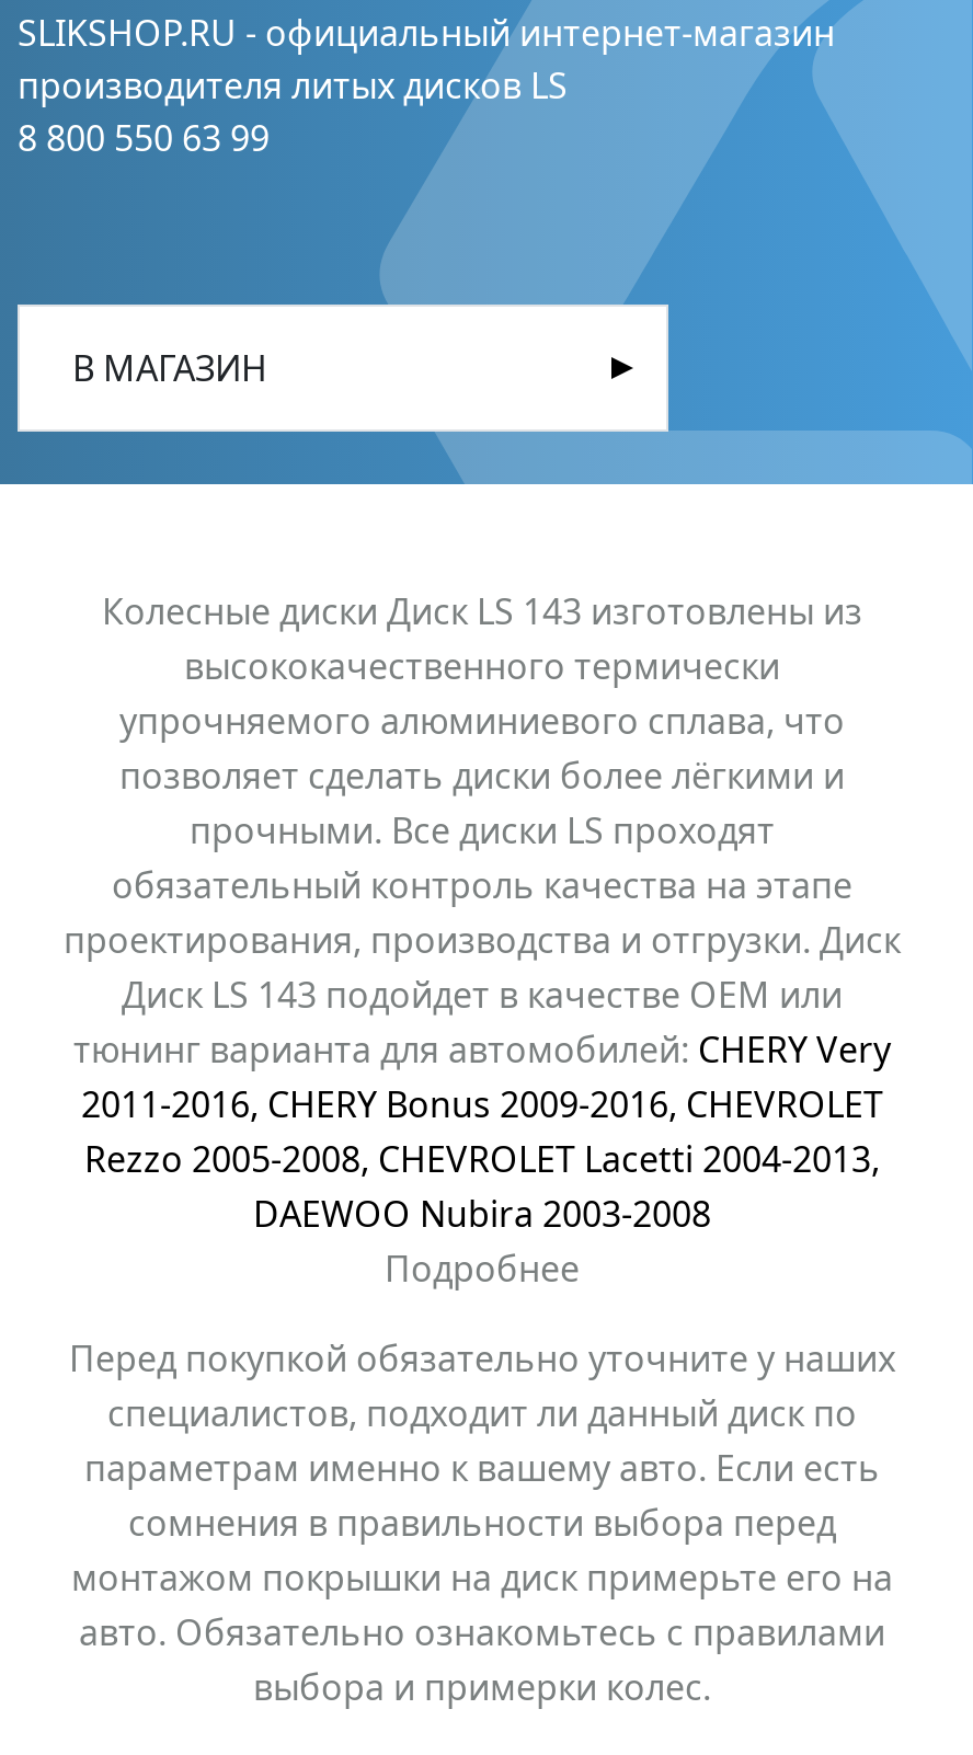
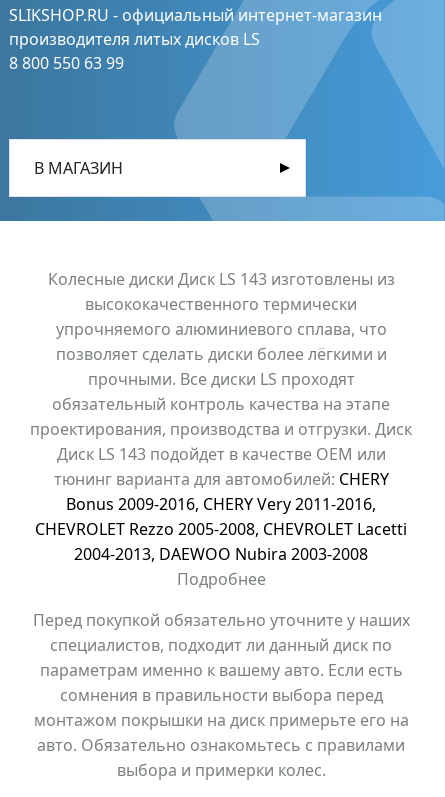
[73,1025,891,1238] тюнинг варианта для автомобилей: CHERY Very | 2011-2016, CHERY Bonus 2009-2016, CHEVROLET | Rezzo 2005-2008, CHEVROLET Lacetti 2004-2013, | DAEWOO Nubira 2003-2008 -> [35,468,407,565] тюнинг варианта для автомобилей: CHERY | Bonus 2009-2016, CHERY Very 2011-2016, | CHEVROLET Rezzo 2005-2008, CHEVROLET Lacetti | 2004-2013, DAEWOO Nubira 2003-2008

